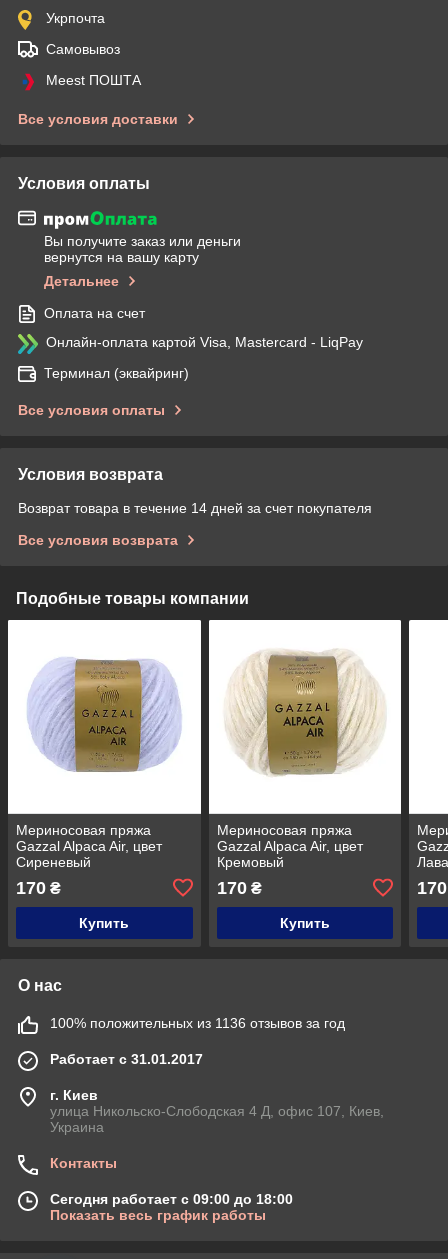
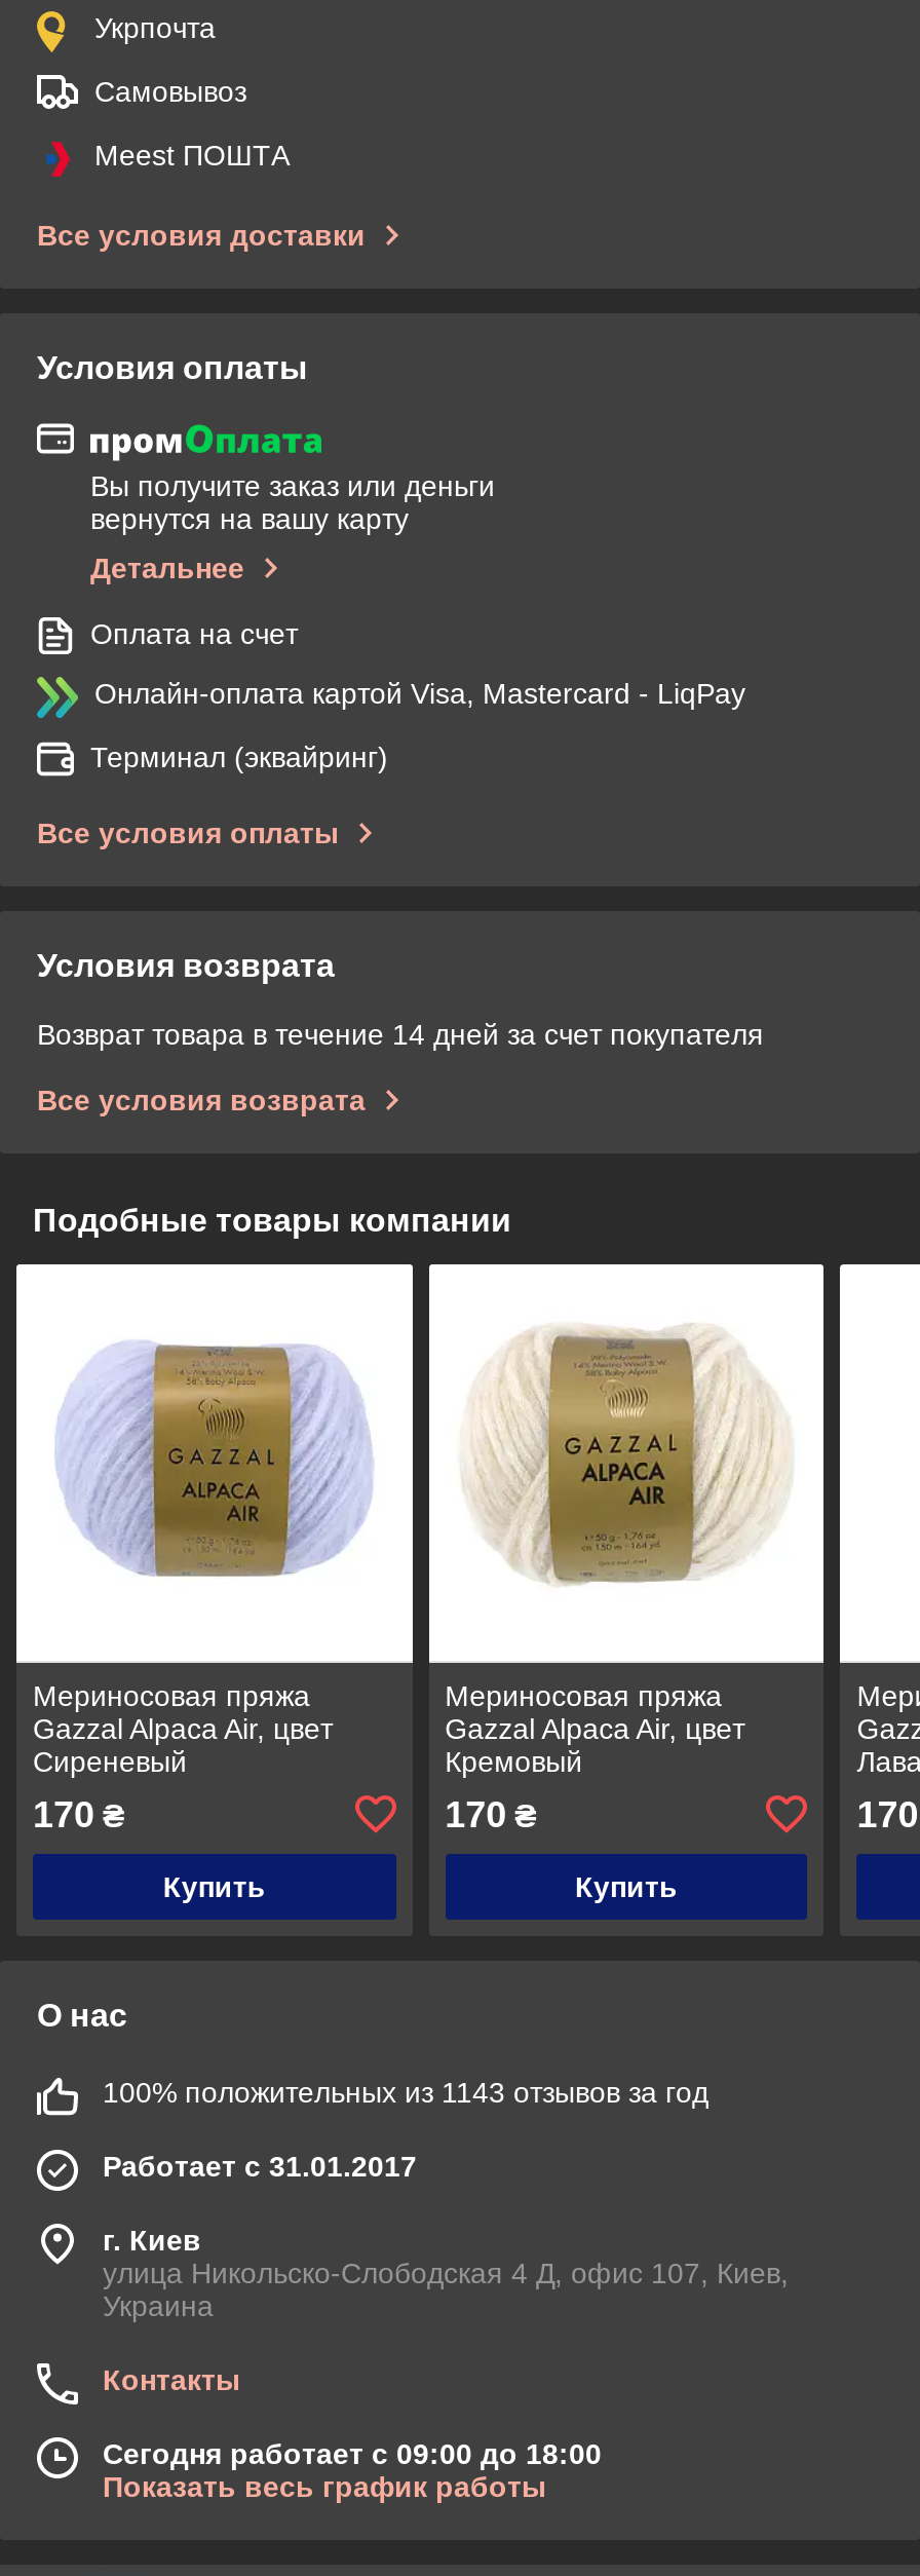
[50,1015,345,1031] 100% положительных из 1136 отзывов за год -> [103,2075,708,2108] 100% положительных из 1143 отзывов за год

